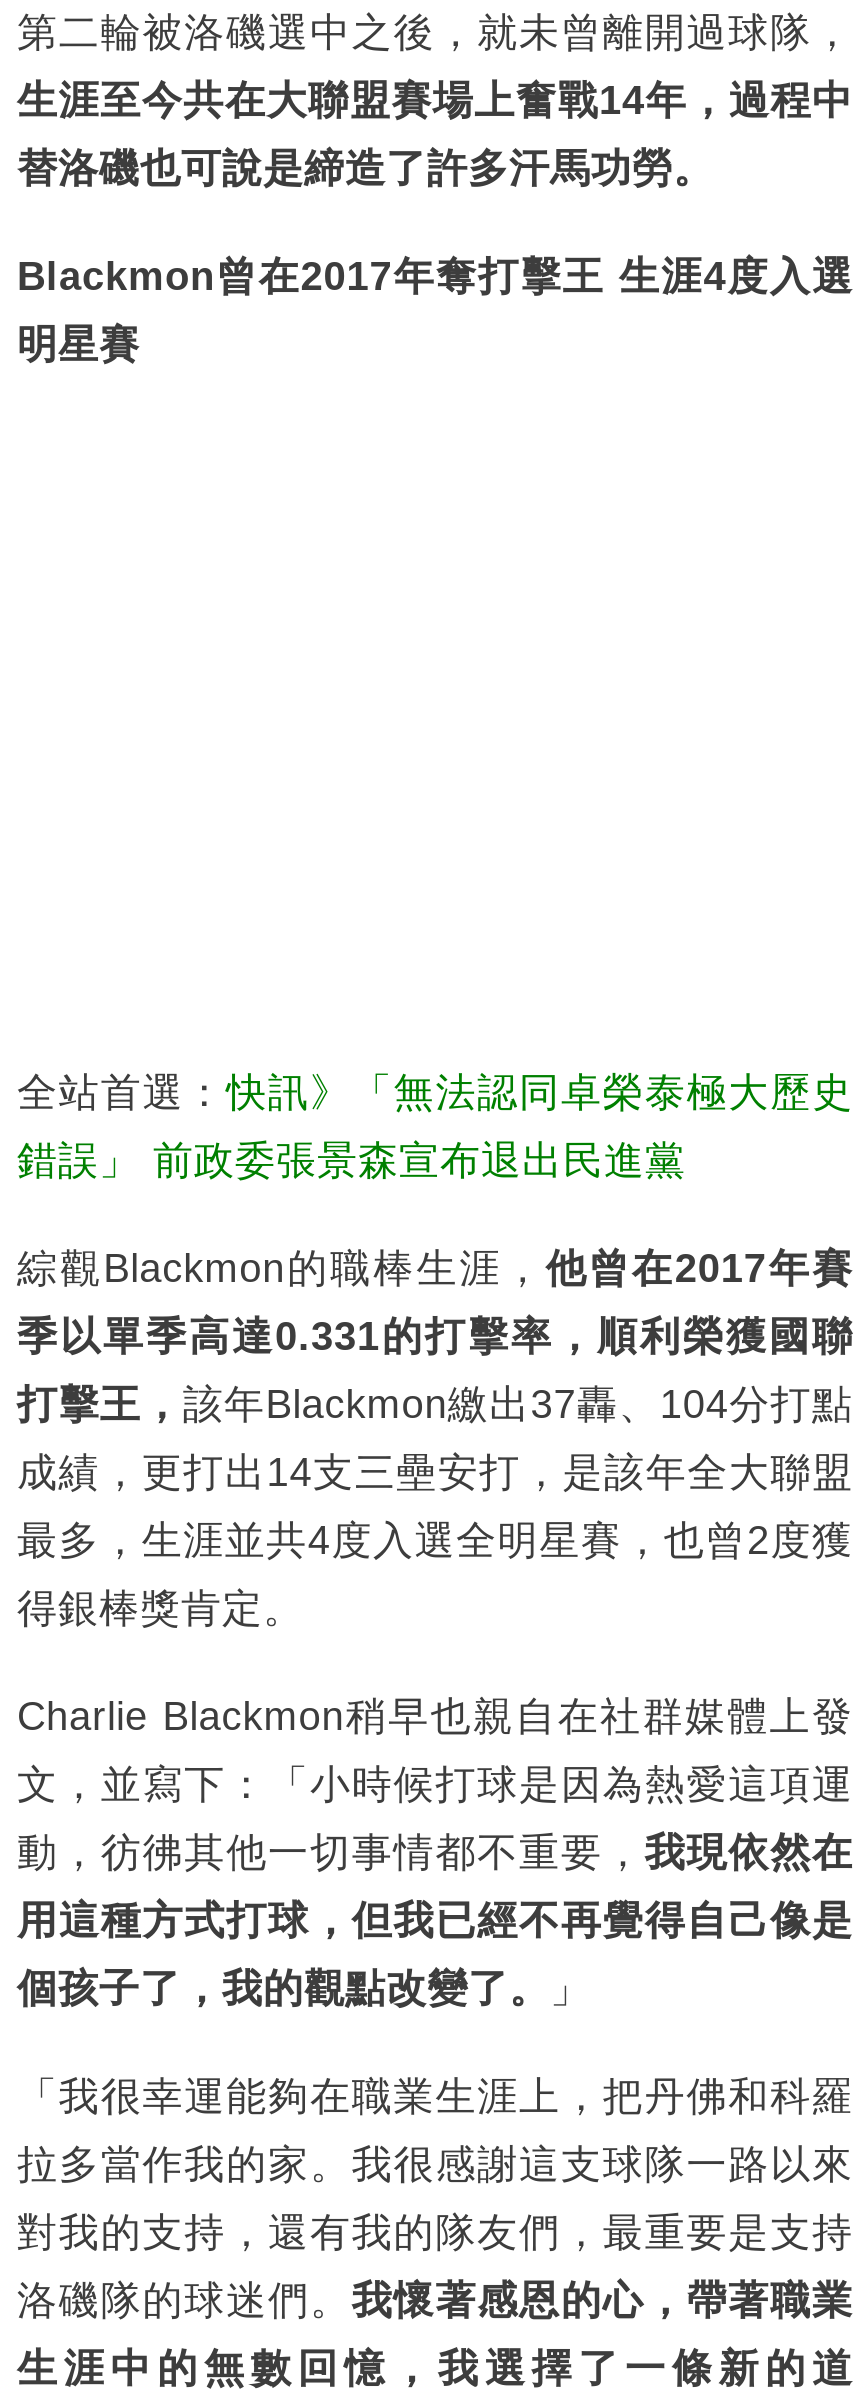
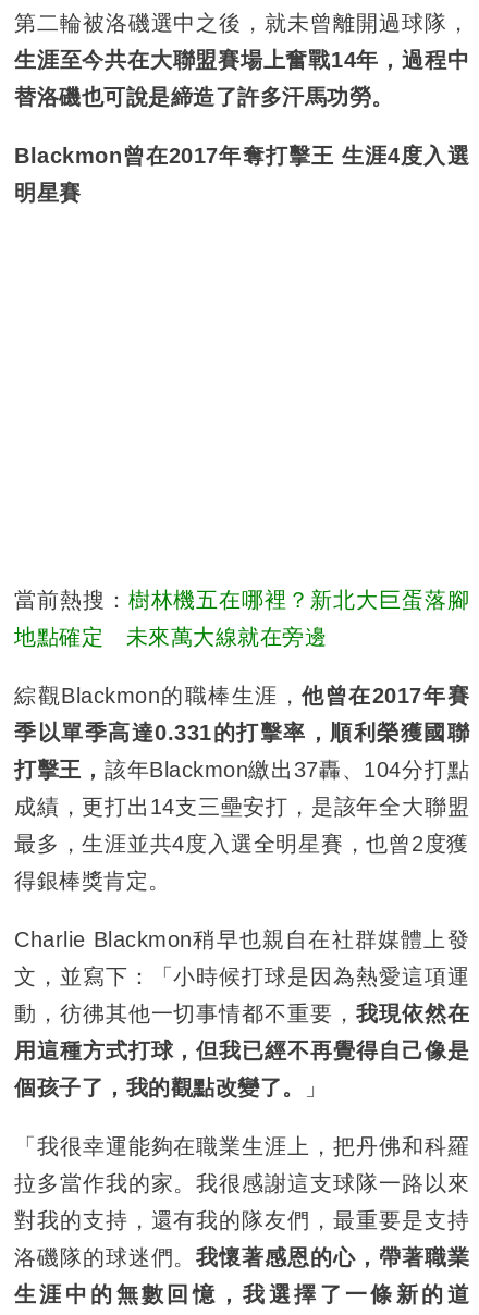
[17,1069,853,1113] 全站首選：快訊》「無法認同卓榮泰極大歷史 -> [14,588,469,611] 當前熱搜：樹林機五在哪裡？新北大巨蛋落腳
[17,1137,686,1181] 錯誤」 前政委張景森宣布退出民進黨 -> [14,625,327,648] 地點確定 未來萬大線就在旁邊

